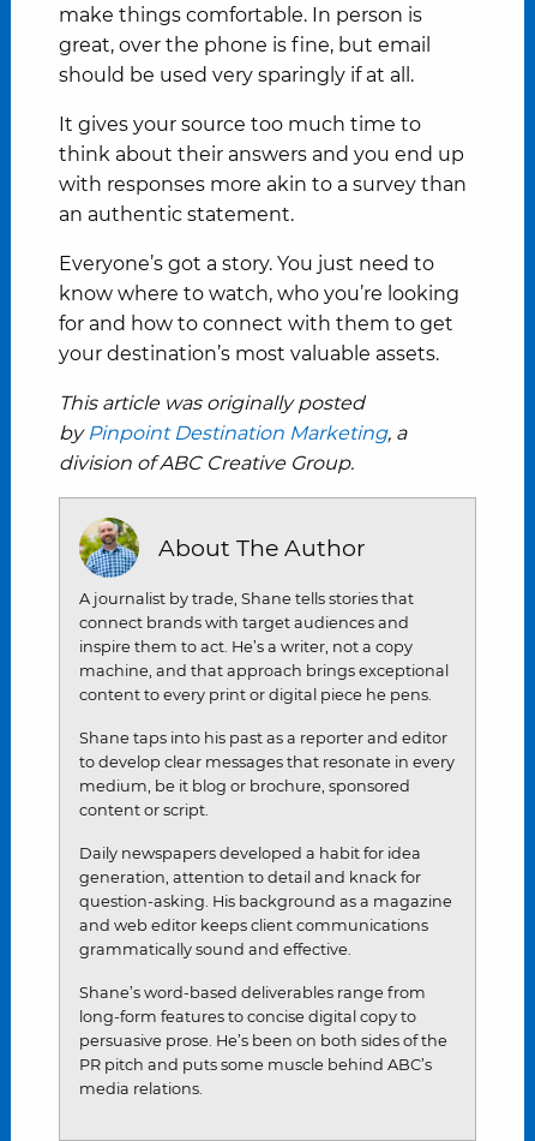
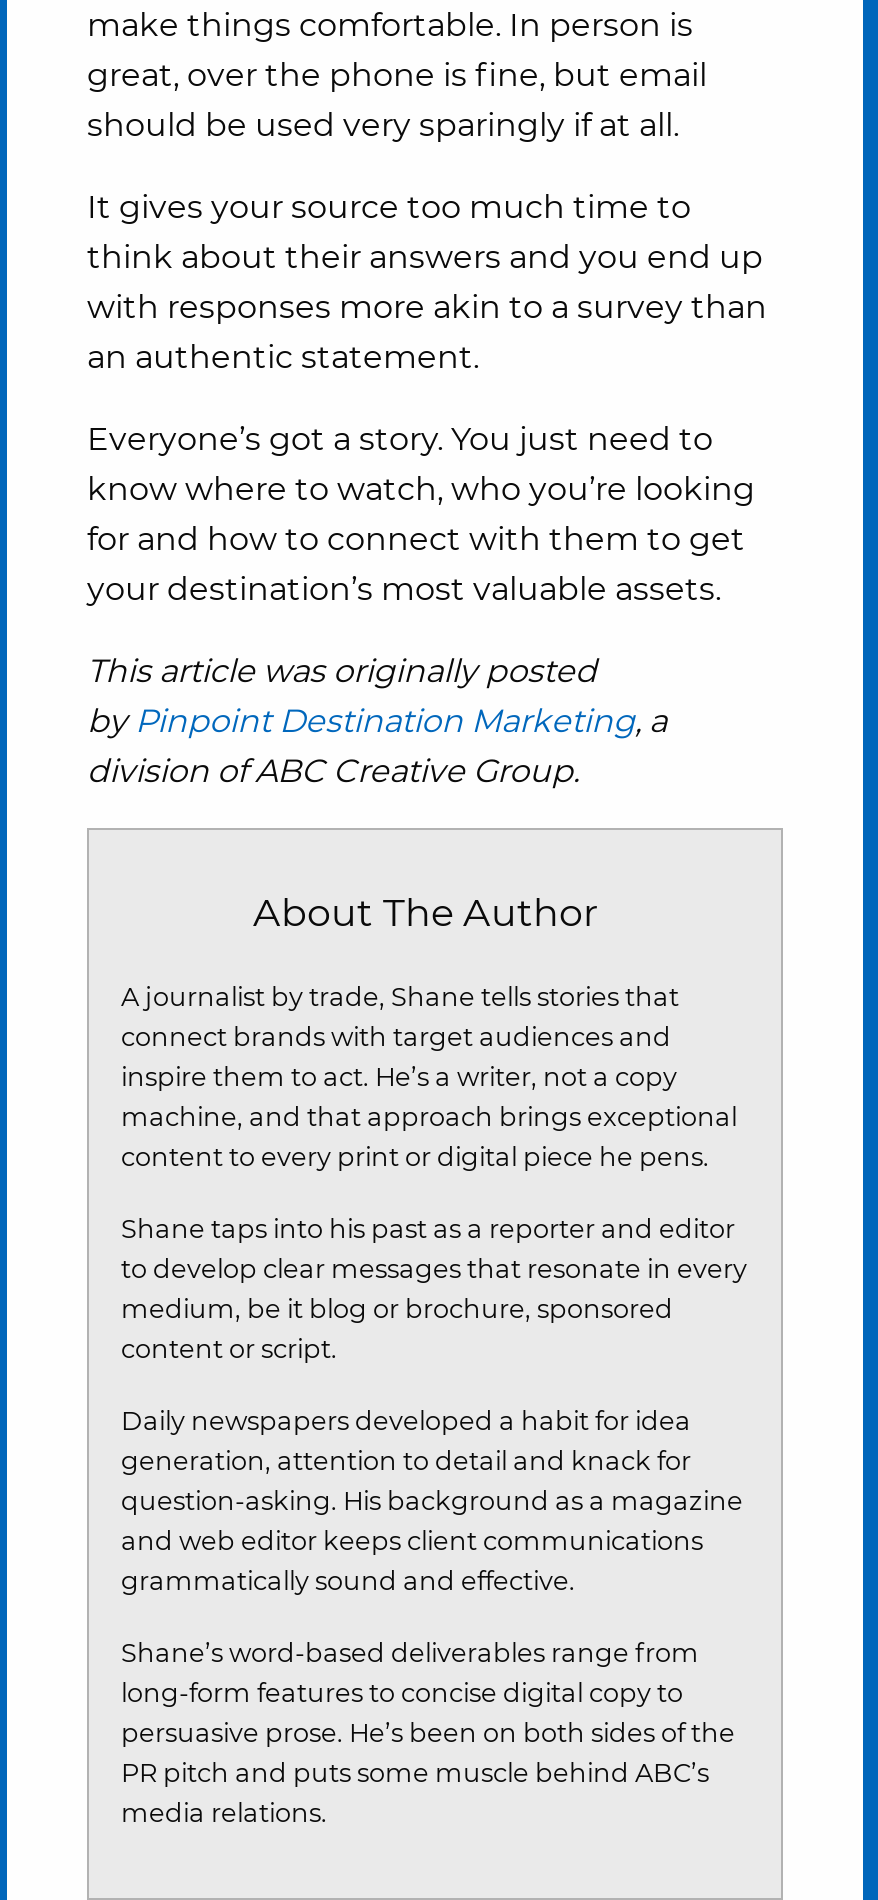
[78,516,140,579] [image] -> none

